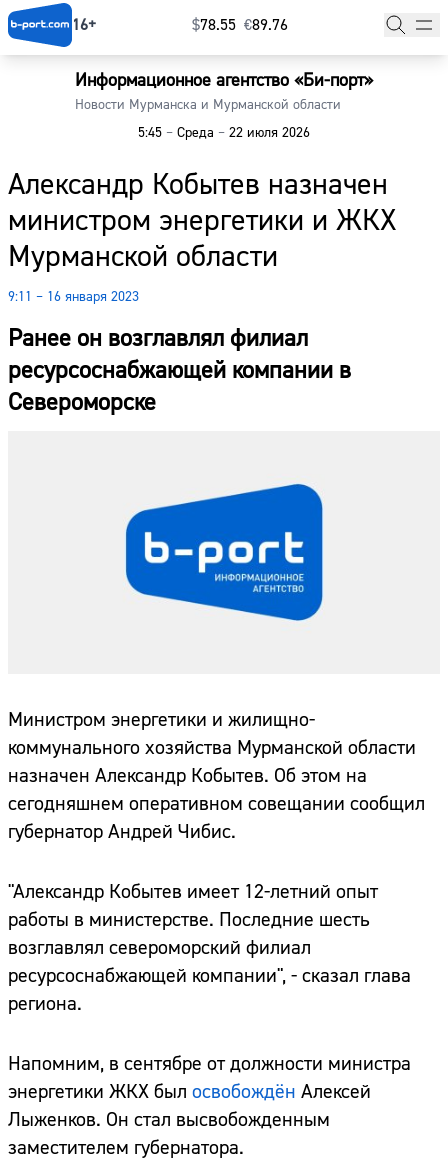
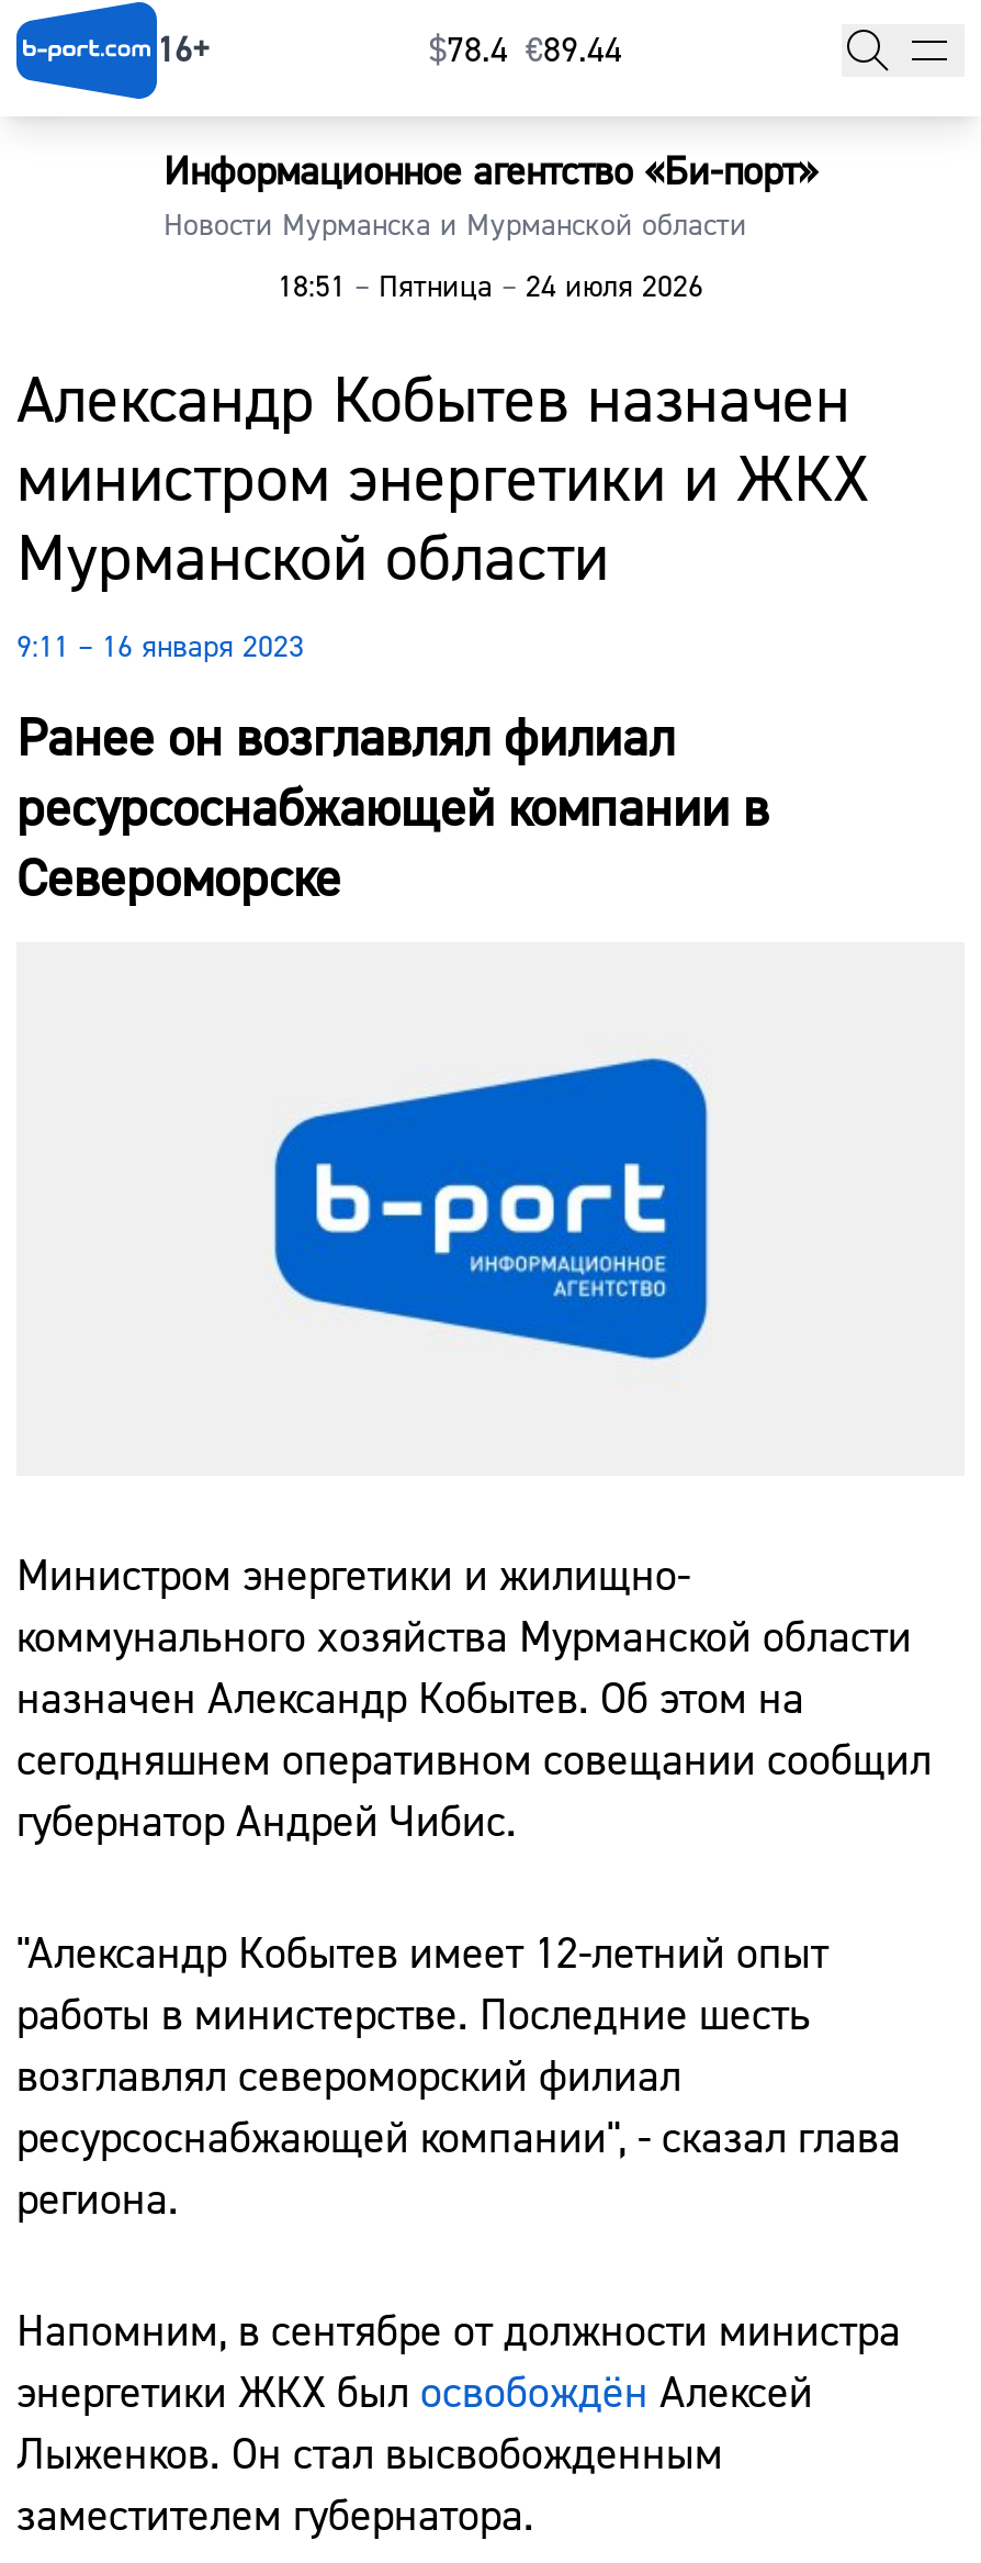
[192,15,288,35] $78.55 €89.76 -> [429,29,622,73] $78.4 €89.44
[138,124,310,142] 5:45 – Среда – 22 июля 2026 -> [278,269,703,308] 18:51 – Пятница – 24 июля 2026

